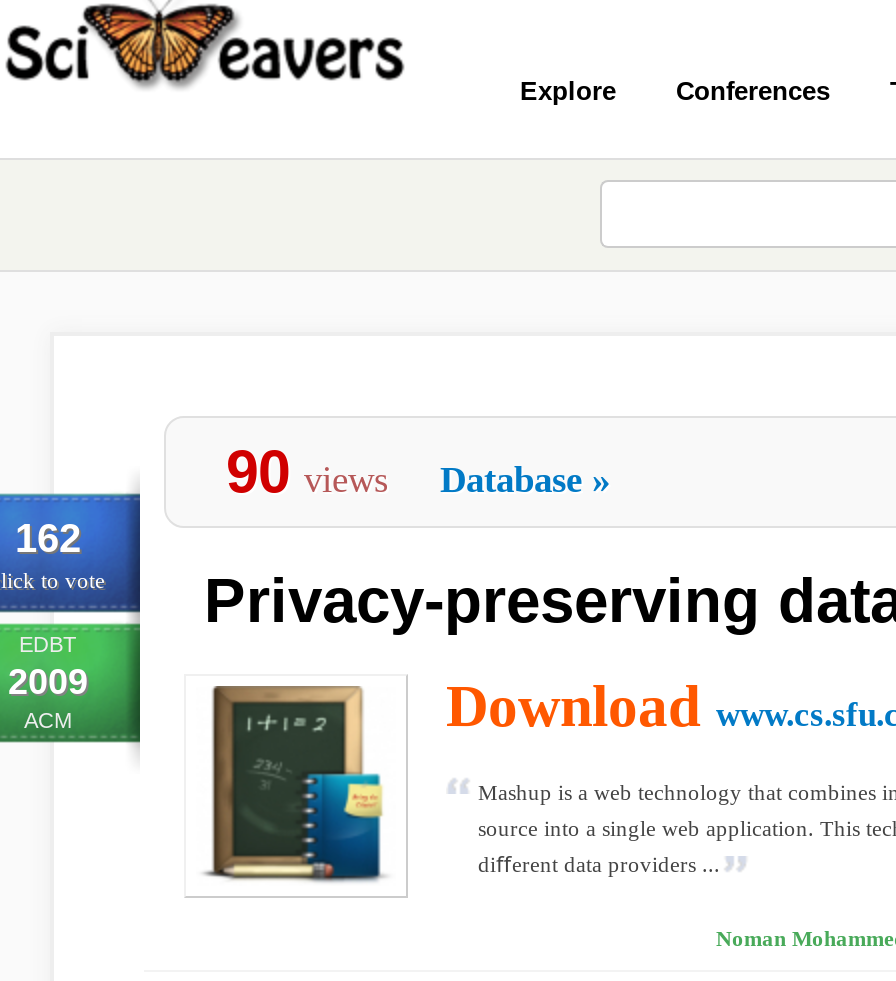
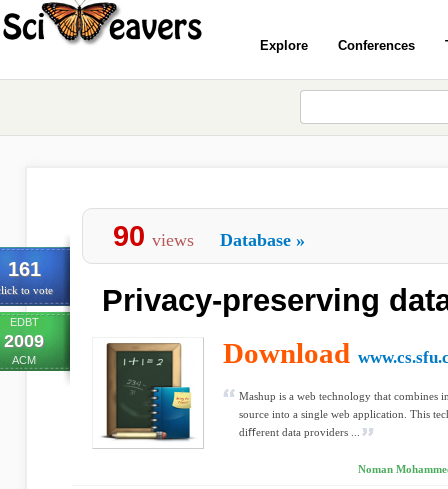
[15,516,81,560] 162 -> [7,258,40,280] 161

